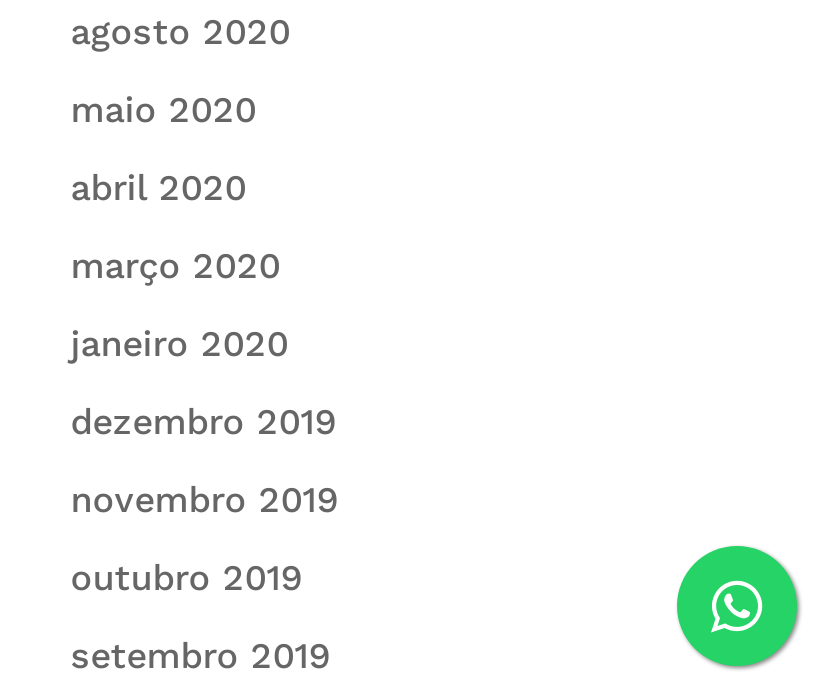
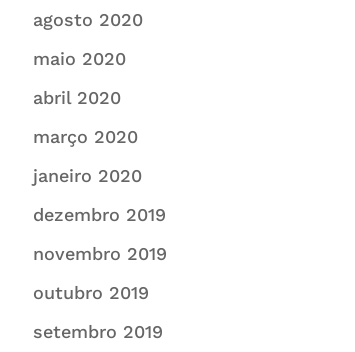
[675,544,801,670] [image] -> none

